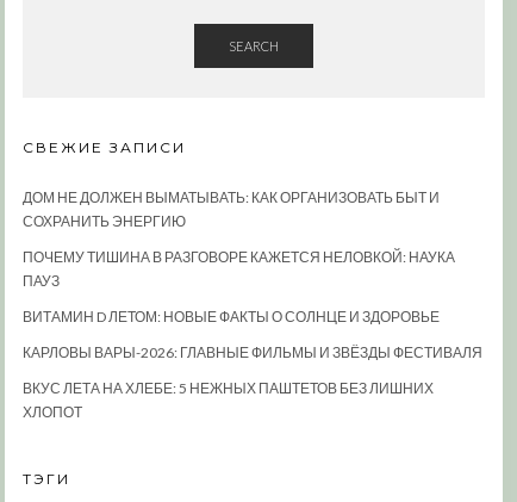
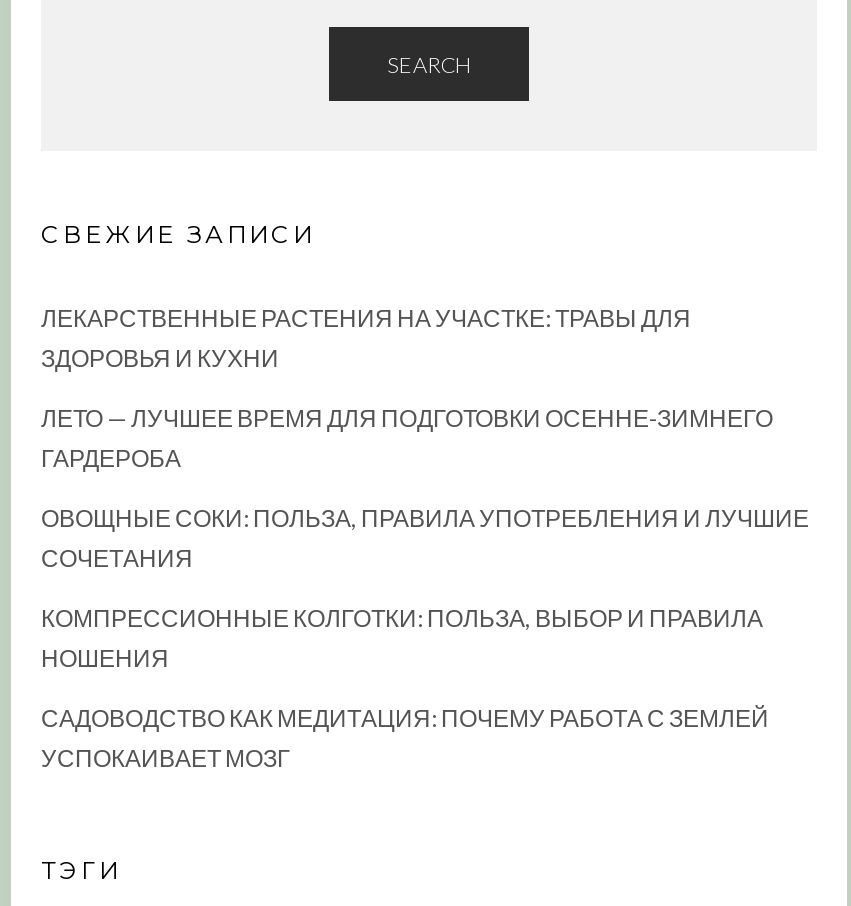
[23,188,440,230] ДОМ НЕ ДОЛЖЕН ВЫМАТЫВАТЬ: КАК ОРГАНИЗОВАТЬ БЫТ И | СОХРАНИТЬ ЭНЕРГИЮ -> [41,304,691,374] ЛЕКАРСТВЕННЫЕ РАСТЕНИЯ НА УЧАСТКЕ: ТРАВЫ ДЛЯ | ЗДОРОВЬЯ И КУХНИ
[23,248,455,290] ПОЧЕМУ ТИШИНА В РАЗГОВОРЕ КАЖЕТСЯ НЕЛОВКОЙ: НАУКА | ПАУЗ -> [41,404,773,474] ЛЕТО — ЛУЧШЕЕ ВРЕМЯ ДЛЯ ПОДГОТОВКИ ОСЕННЕ-ЗИМНЕГО | ГАРДЕРОБА
[23,308,440,325] ВИТАМИН D ЛЕТОМ: НОВЫЕ ФАКТЫ О СОЛНЦЕ И ЗДОРОВЬЕ -> [41,504,809,574] ОВОЩНЫЕ СОКИ: ПОЛЬЗА, ПРАВИЛА УПОТРЕБЛЕНИЯ И ЛУЧШИЕ | СОЧЕТАНИЯ
[23,343,482,361] КАРЛОВЫ ВАРЫ-2026: ГЛАВНЫЕ ФИЛЬМЫ И ЗВЁЗДЫ ФЕСТИВАЛЯ -> [41,604,763,674] КОМПРЕССИОННЫЕ КОЛГОТКИ: ПОЛЬЗА, ВЫБОР И ПРАВИЛА | НОШЕНИЯ
[23,379,434,421] ВКУС ЛЕТА НА ХЛЕБЕ: 5 НЕЖНЫХ ПАШТЕТОВ БЕЗ ЛИШНИХ | ХЛОПОТ -> [41,704,769,774] САДОВОДСТВО КАК МЕДИТАЦИЯ: ПОЧЕМУ РАБОТА С ЗЕМЛЕЙ | УСПОКАИВАЕТ МОЗГ

